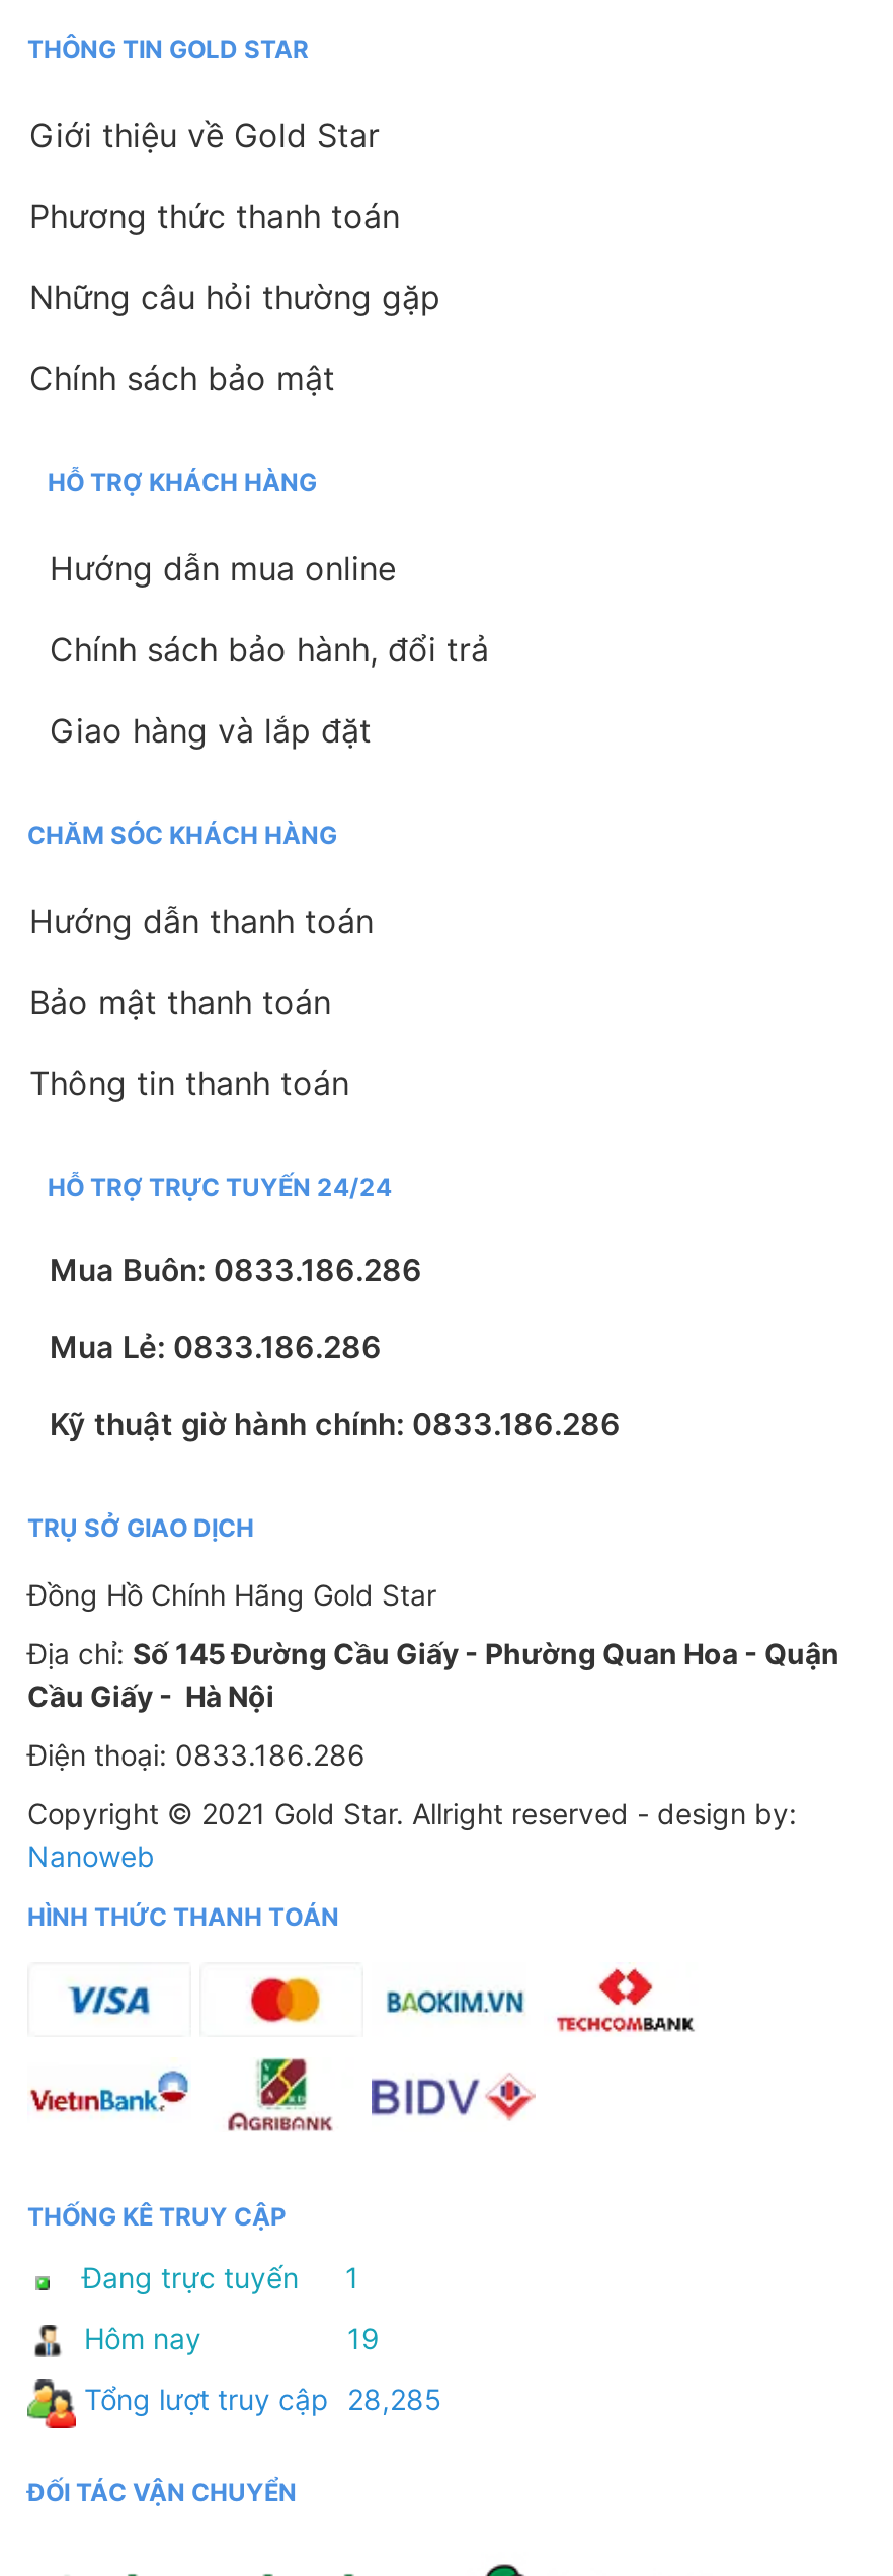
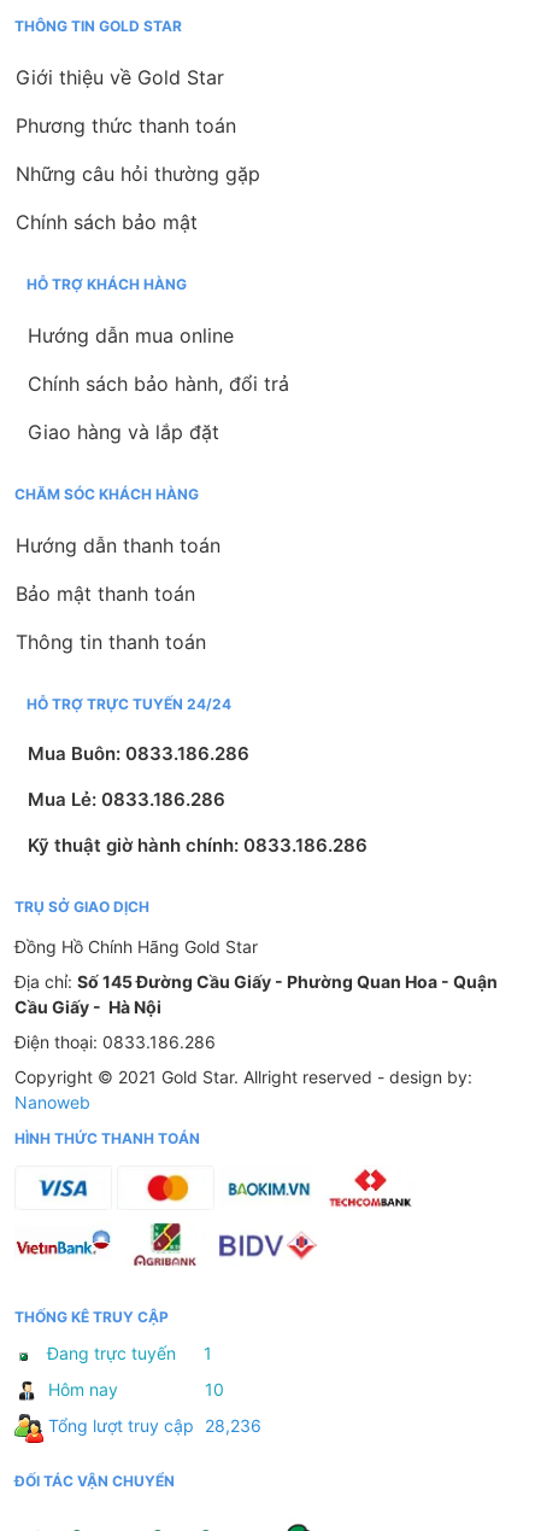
[347,2321,380,2356] 19 -> [205,1379,224,1400] 10
[84,2382,442,2416] Tổng lượt truy cập 28,285 -> [48,1415,261,1436] Tổng lượt truy cập 28,236

